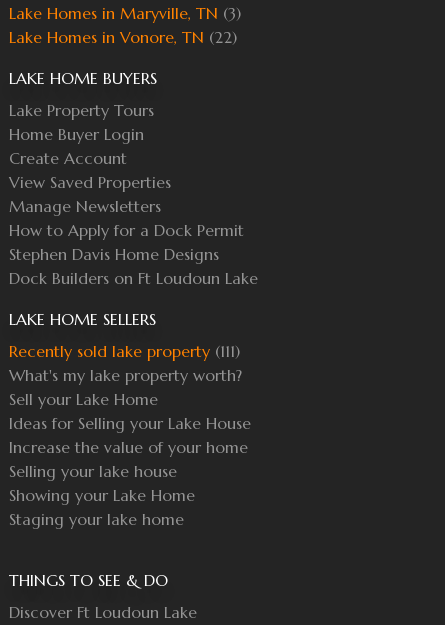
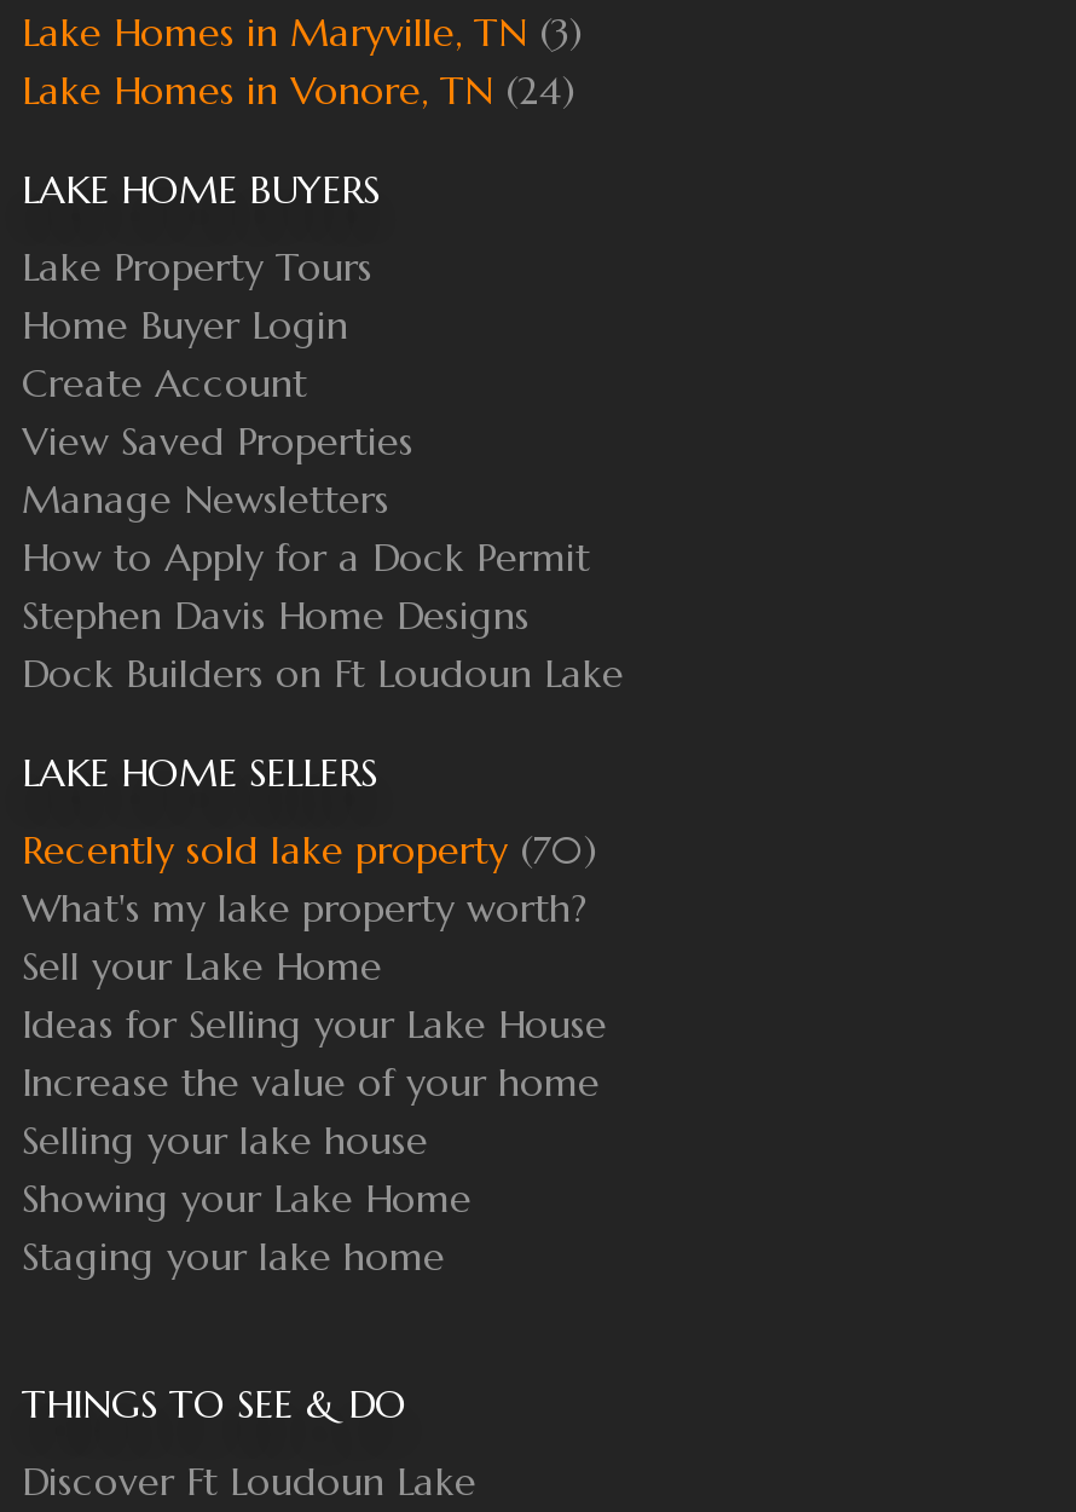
[9,27,237,47] Lake Homes in Vonore, TN (22) -> [22,65,575,113] Lake Homes in Vonore, TN (24)
[9,341,240,361] Recently sold lake property (111) -> [22,824,597,873] Recently sold lake property (70)

